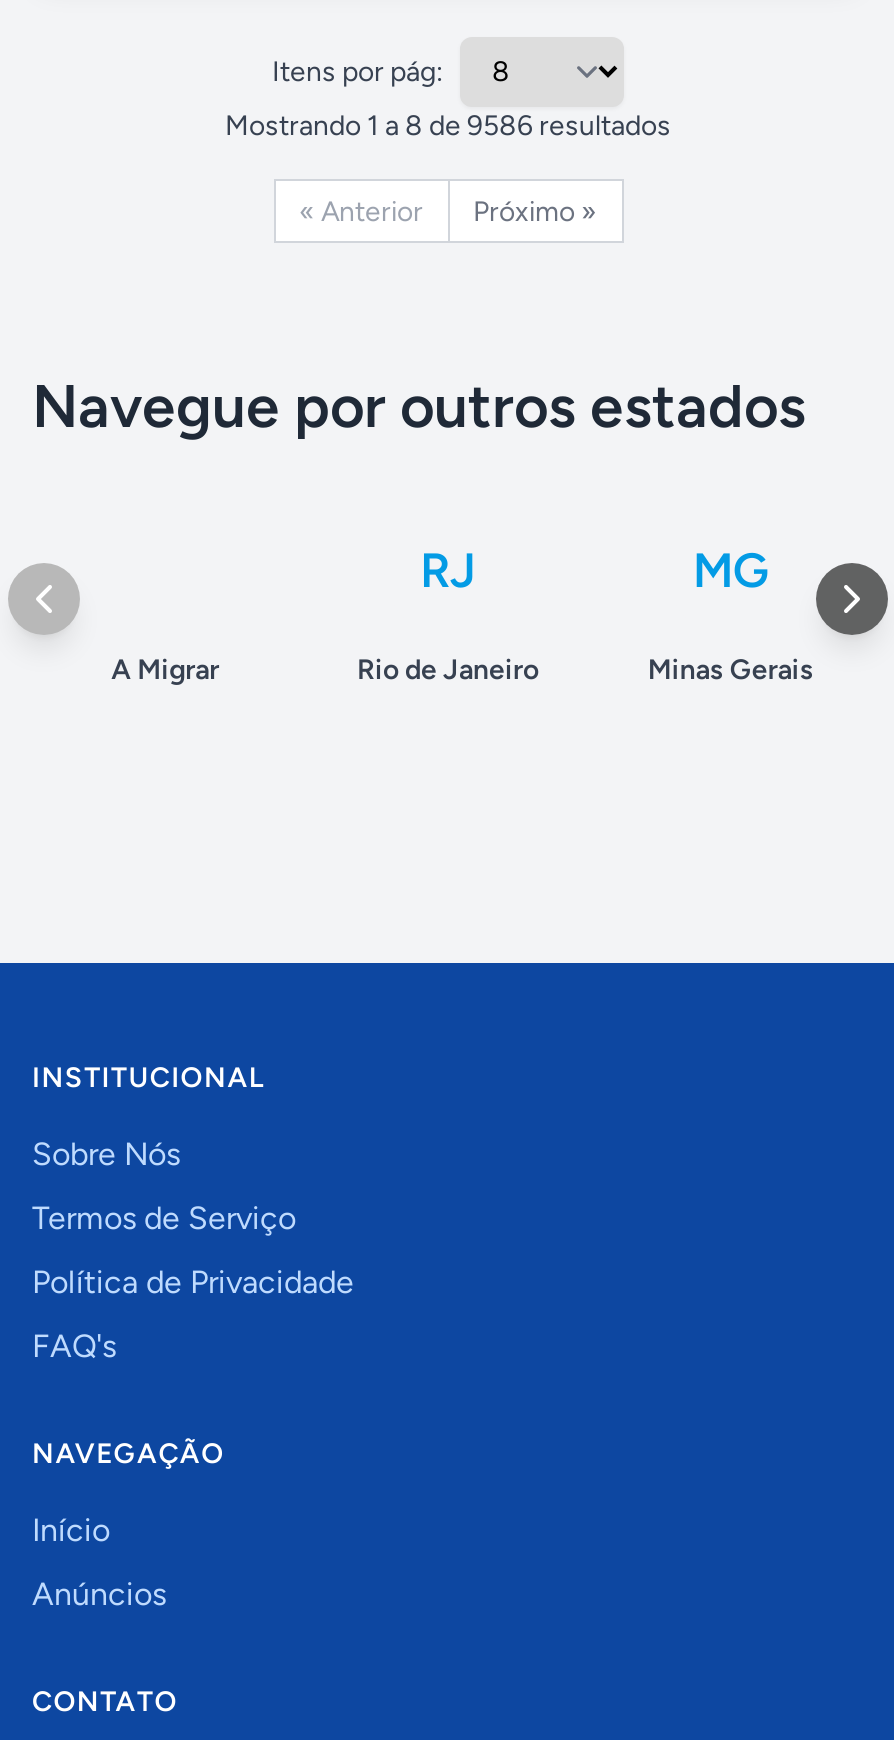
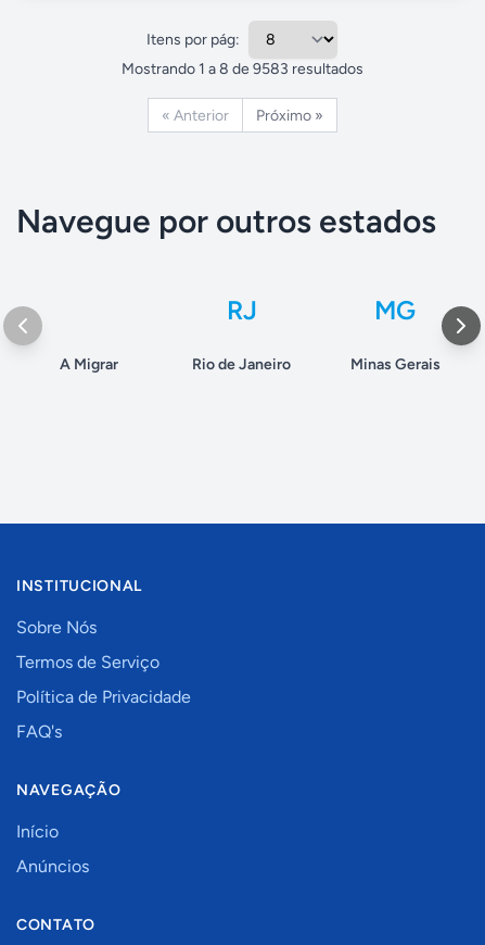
[225,109,671,143] Mostrando 1 a 8 de 9586 resultados -> [121,60,363,78] Mostrando 1 a 8 de 9583 resultados

